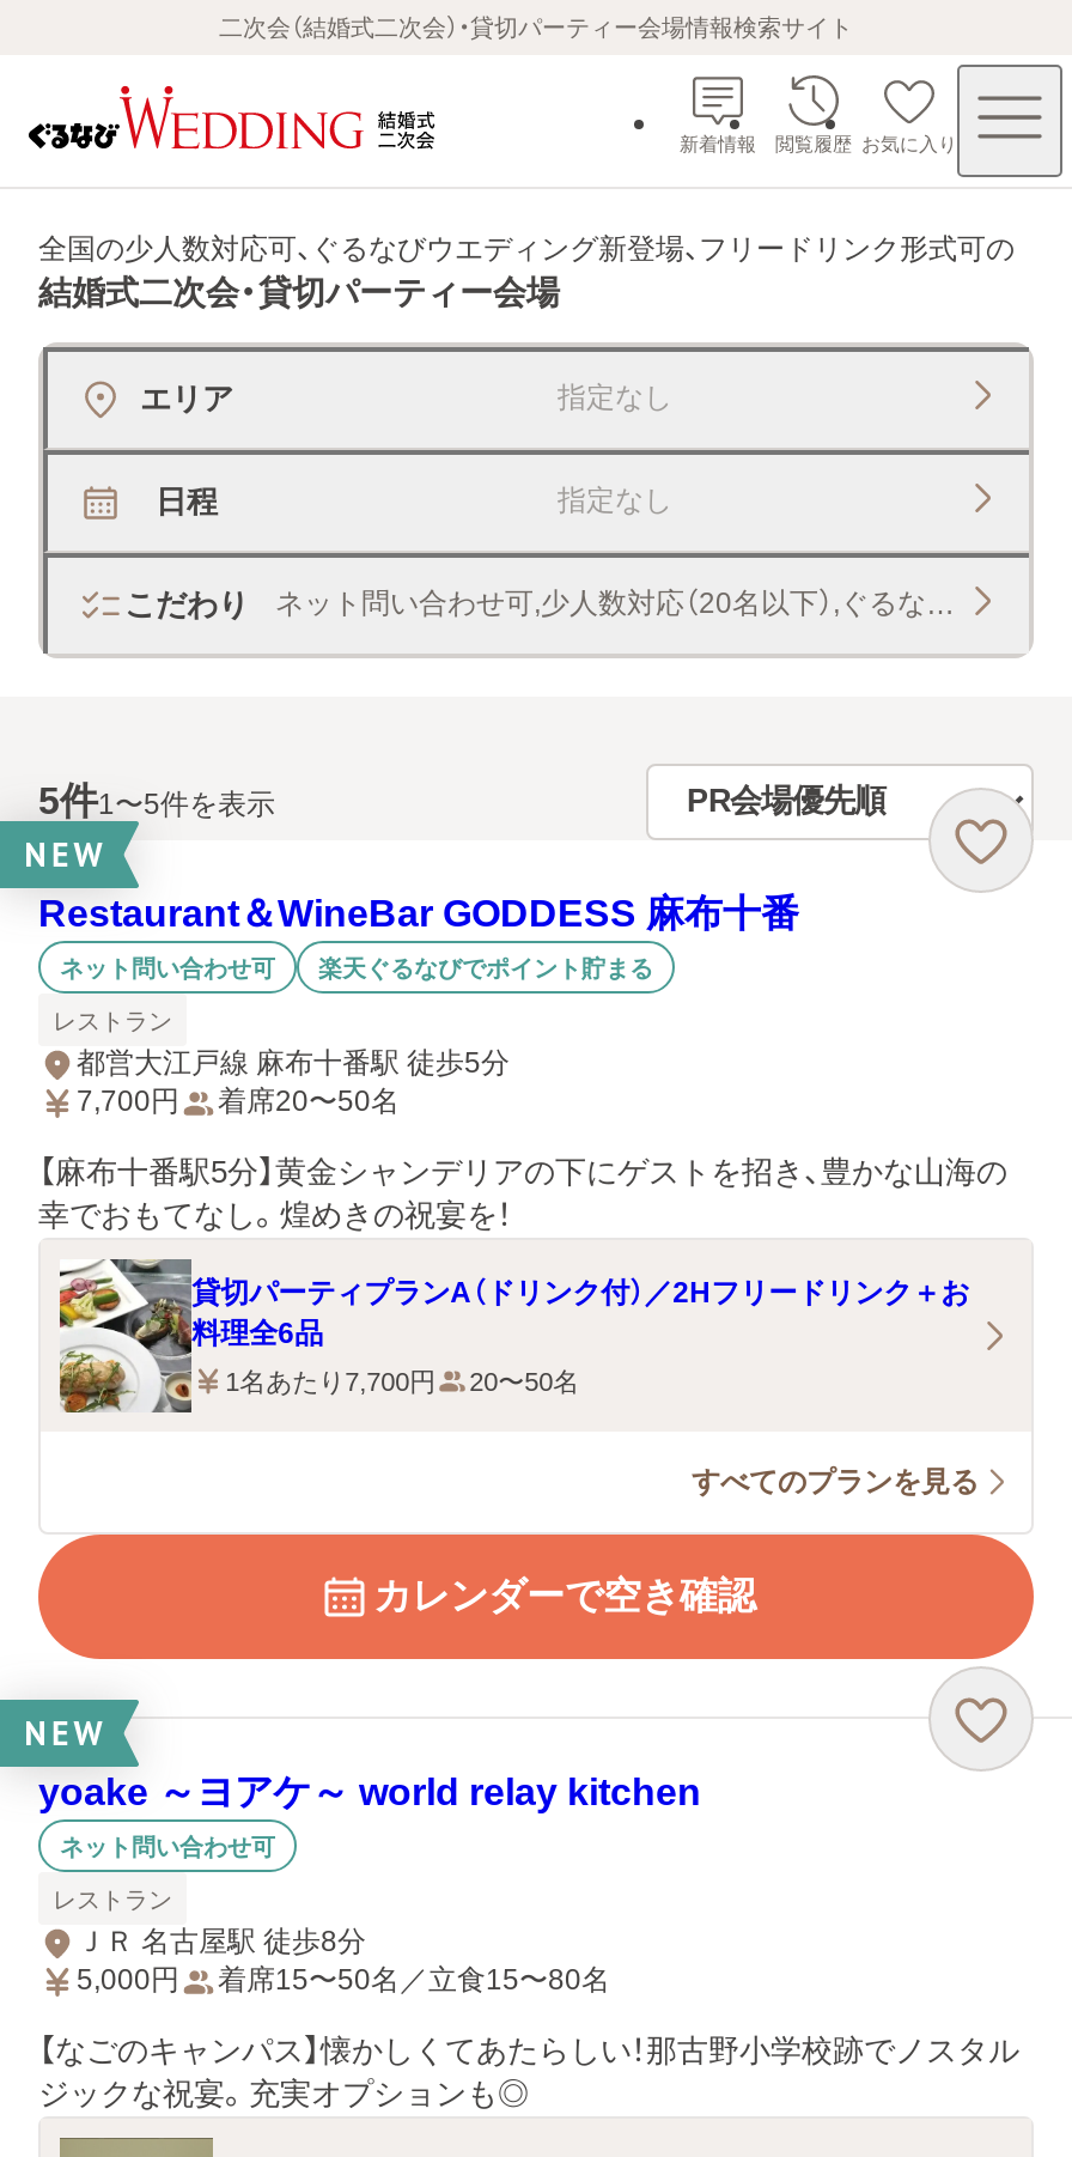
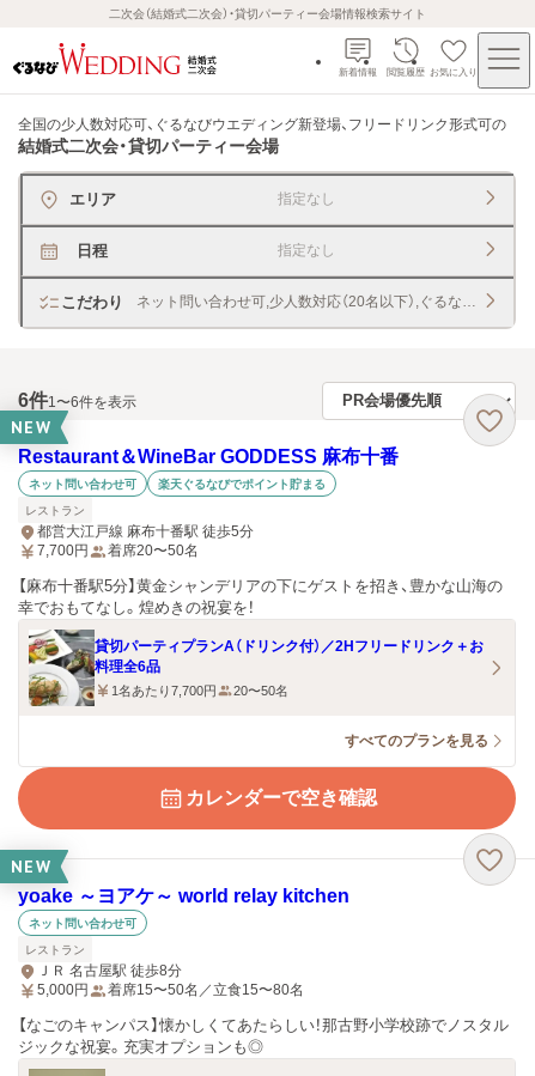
[38,779,275,820] 5件1〜5件を表示 -> [18,390,136,410] 6件1〜6件を表示

